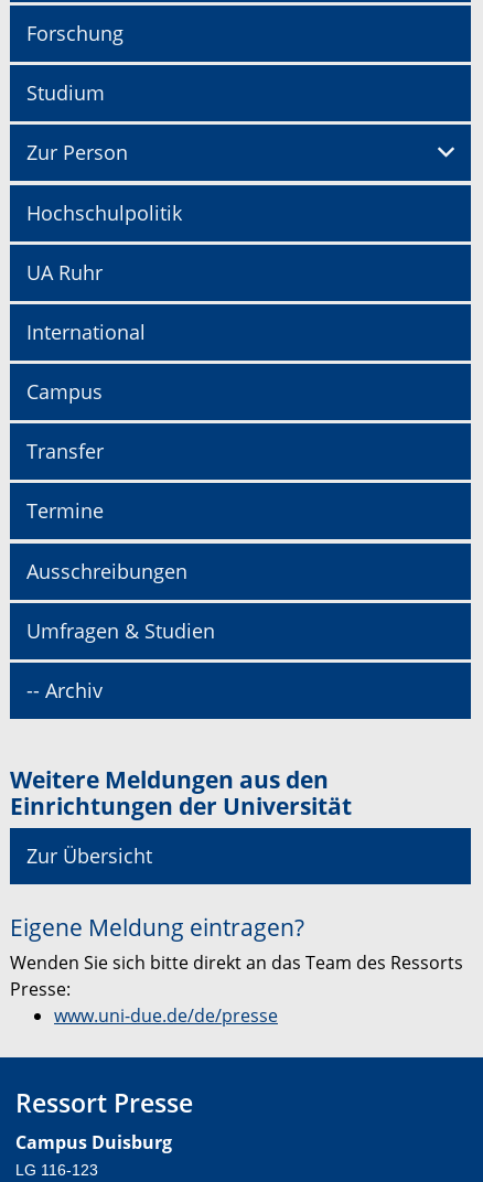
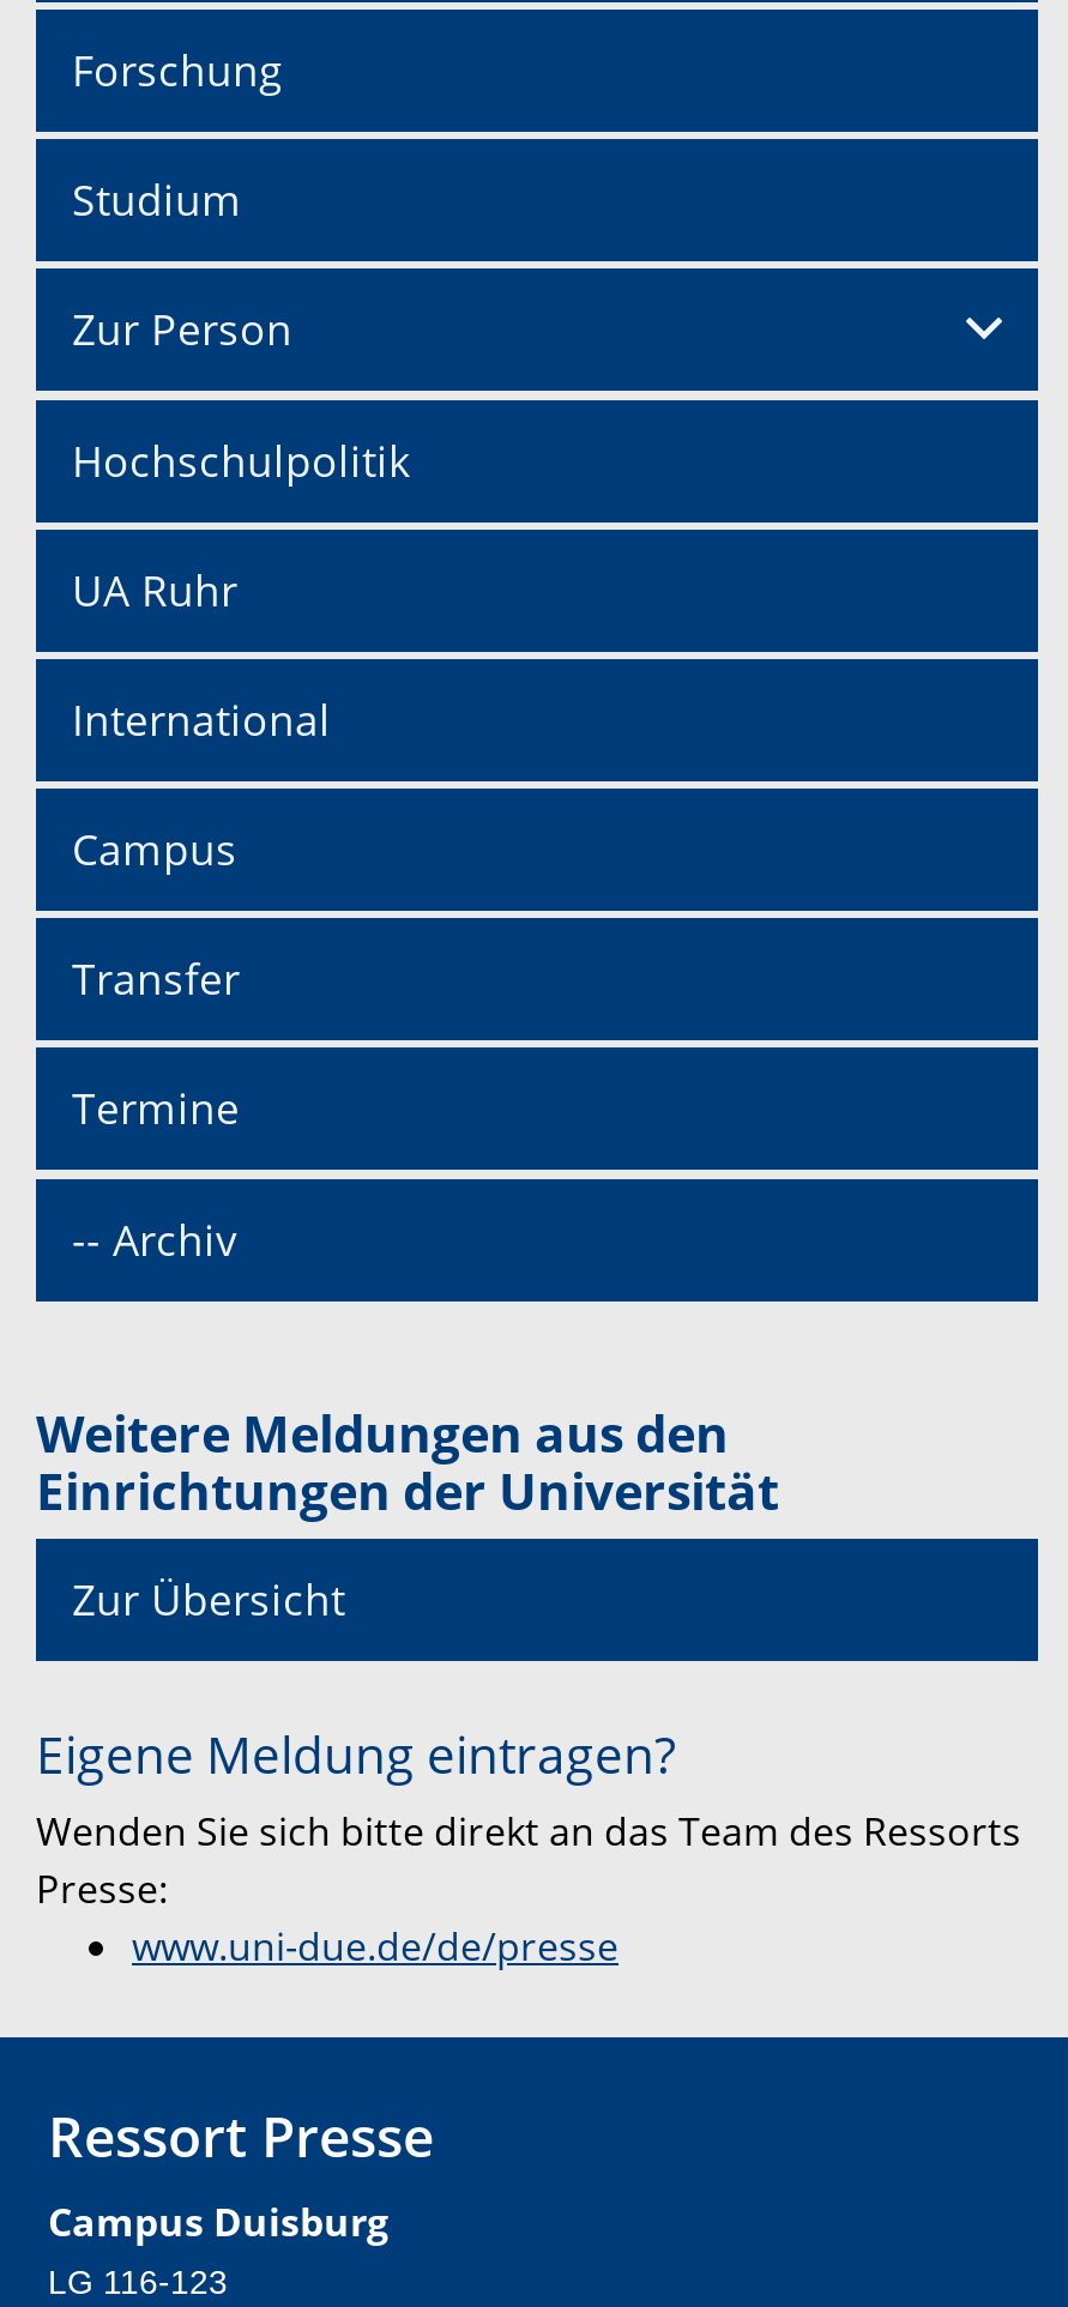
[26,558,215,644] Ausschreibungen | Umfragen & Studien -> none

